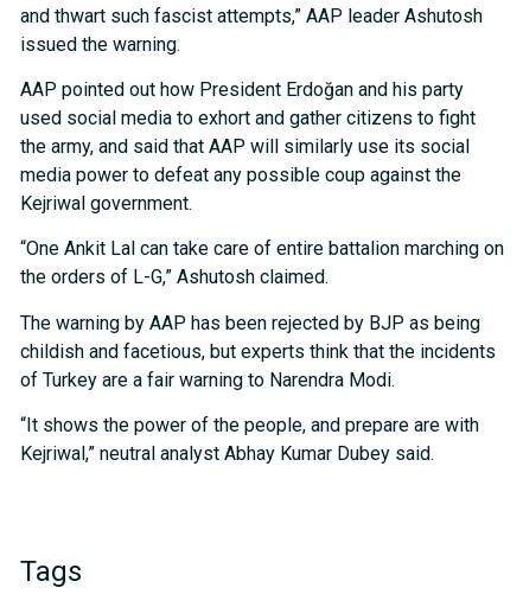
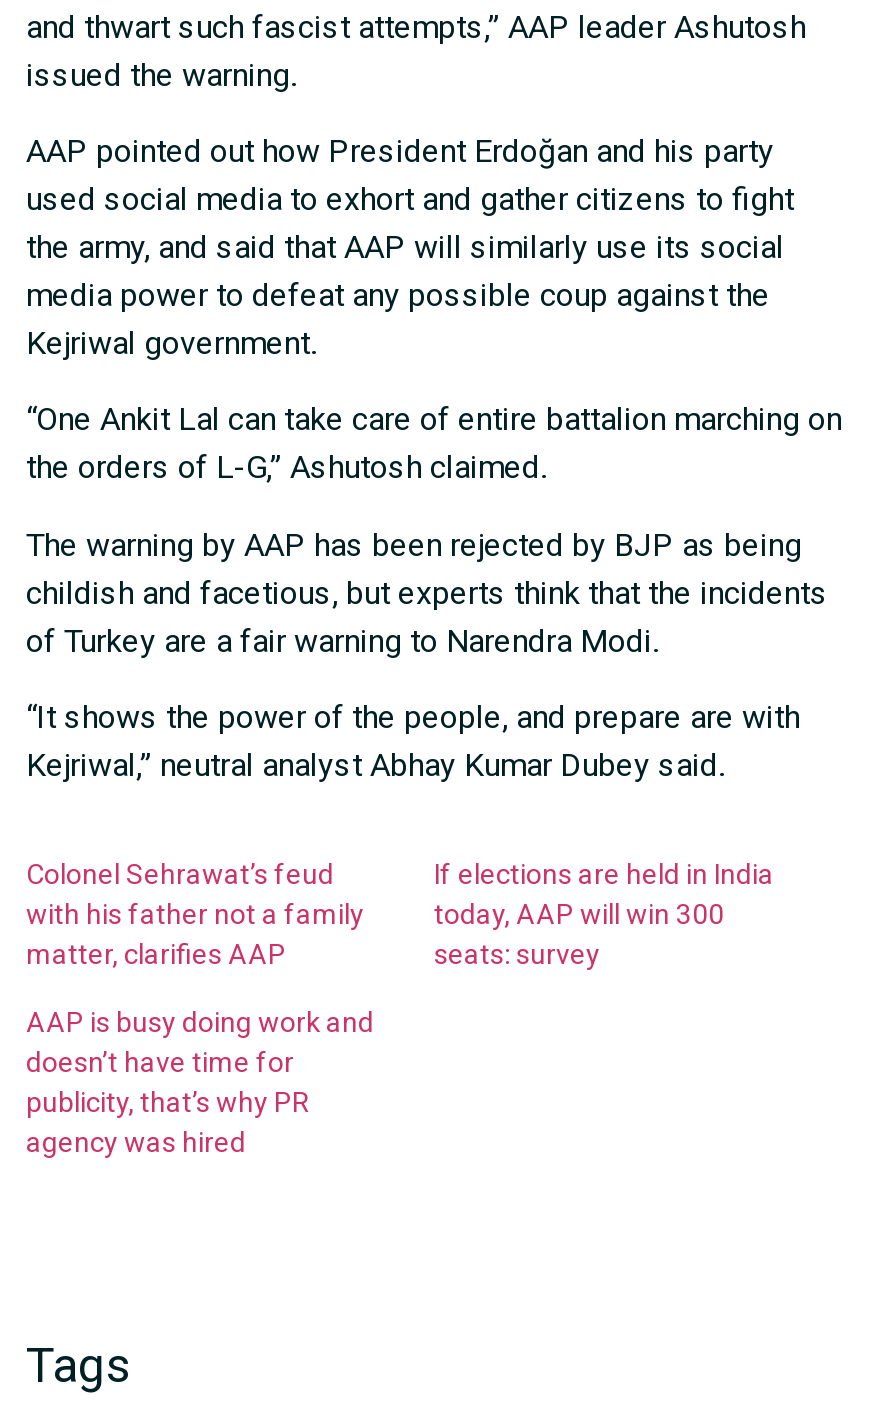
none -> [26,858,364,970] Colonel Sehrawat’s feud | with his father not a family | matter, clarifies AAP
none -> [26,858,774,1158] If elections are held in India | today, AAP will win 300 | seats: survey | AAP is busy doing work and | doesn’t have time for | publicity, that’s why PR | agency was hired

